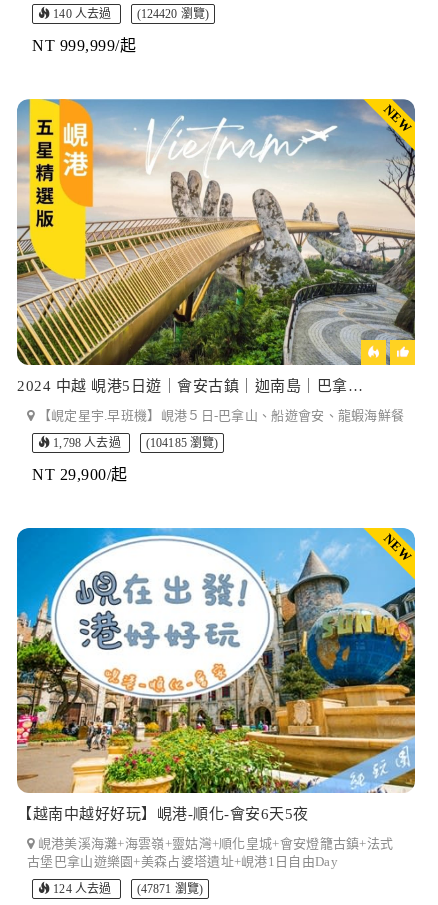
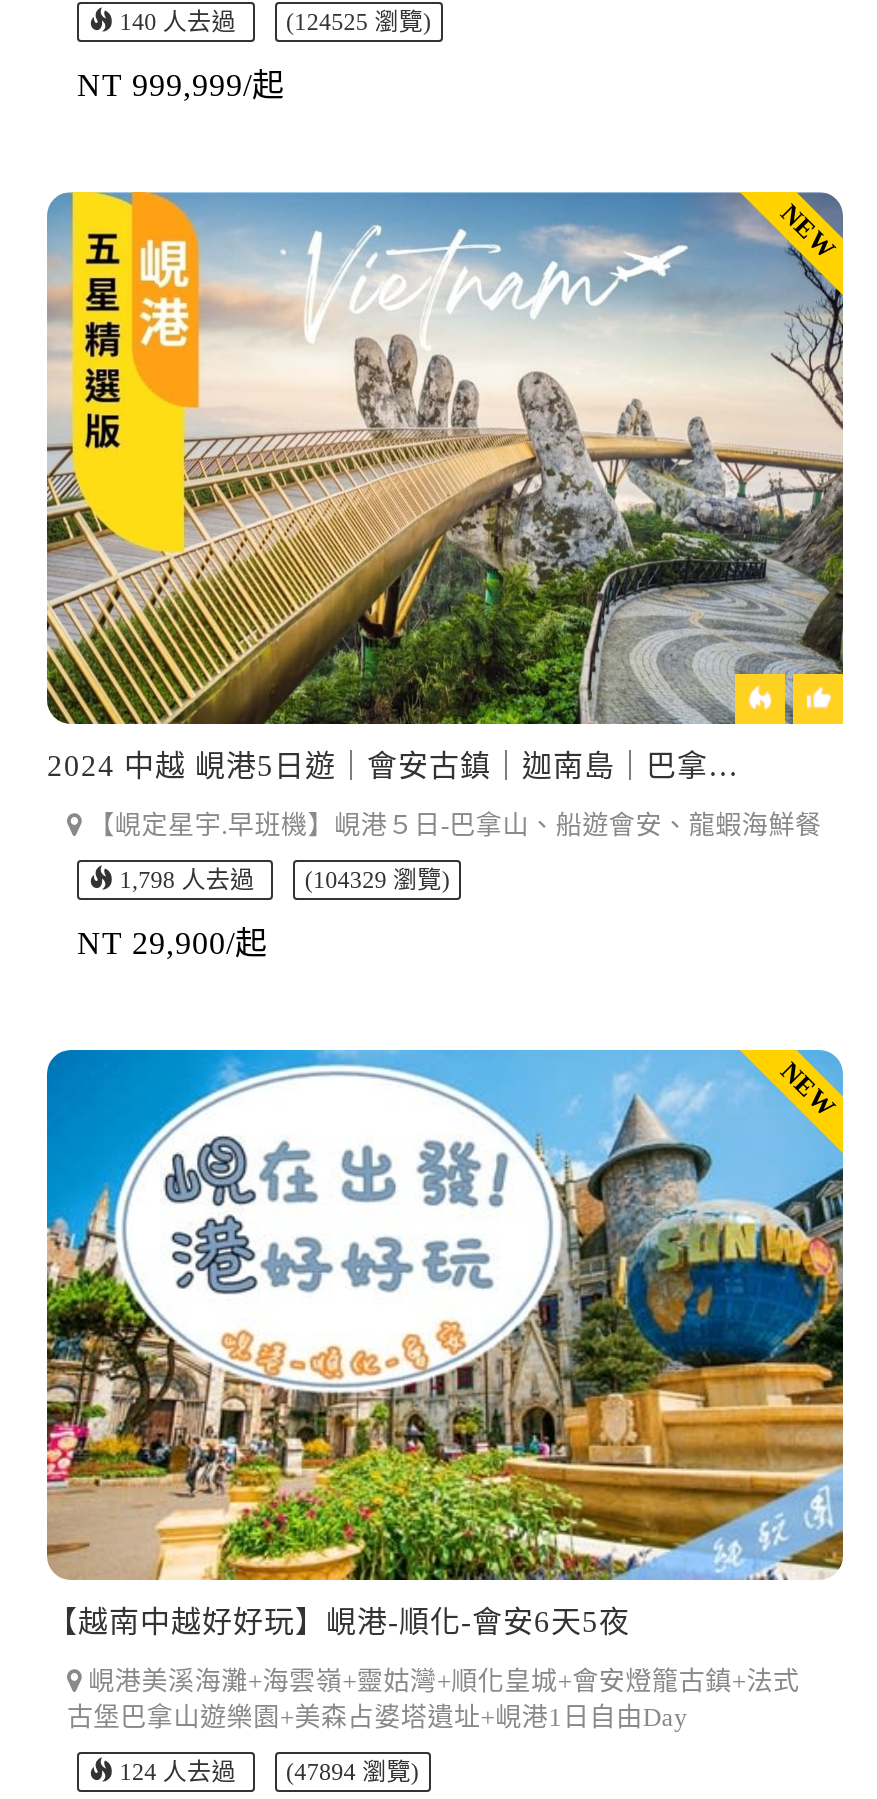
[50,7,209,21] 140 人去過 (124420 瀏覽) -> [113,9,431,37] 140 人去過 (124525 瀏覽)
[50,436,218,450] 1,798 人去過 (104185 瀏覽) -> [113,866,450,894] 1,798 人去過 (104329 瀏覽)
[50,882,203,896] 124 人去過 (47871 瀏覽) -> [113,1758,419,1786] 124 人去過 (47894 瀏覽)

